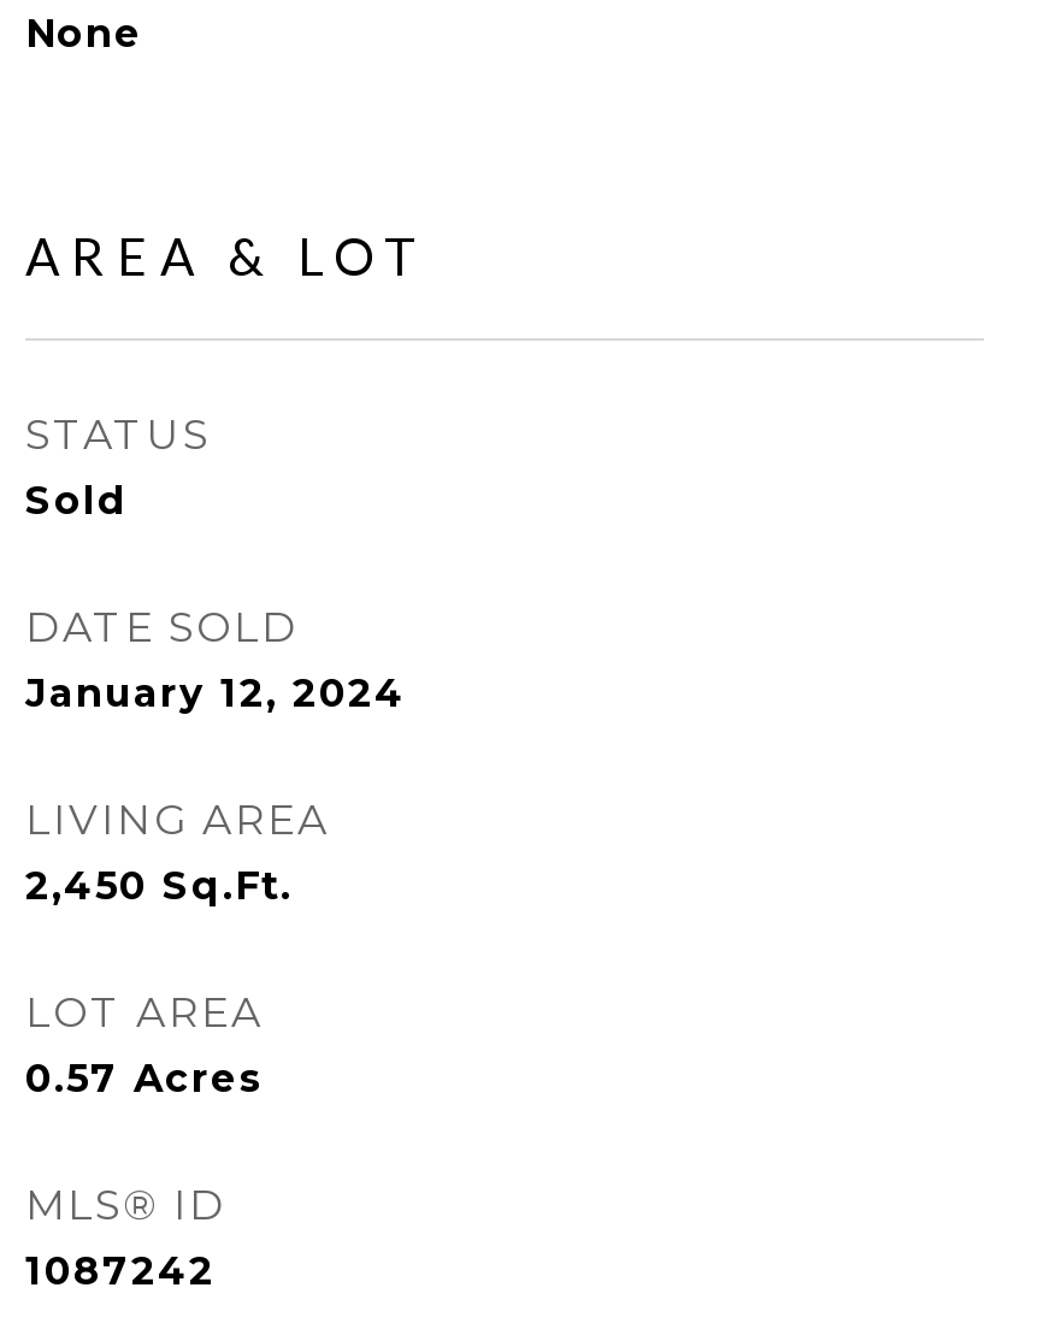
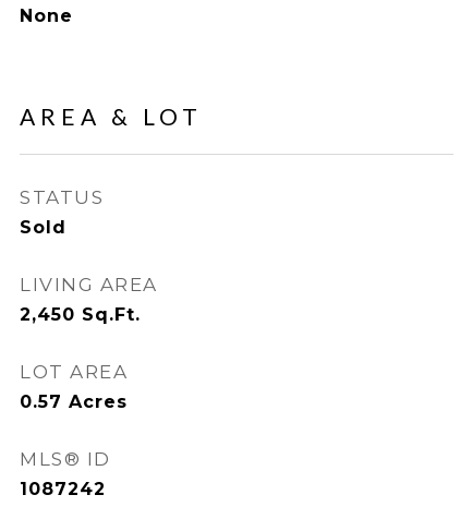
[25,603,406,716] DATE SOLD | January 12, 2024 -> none

